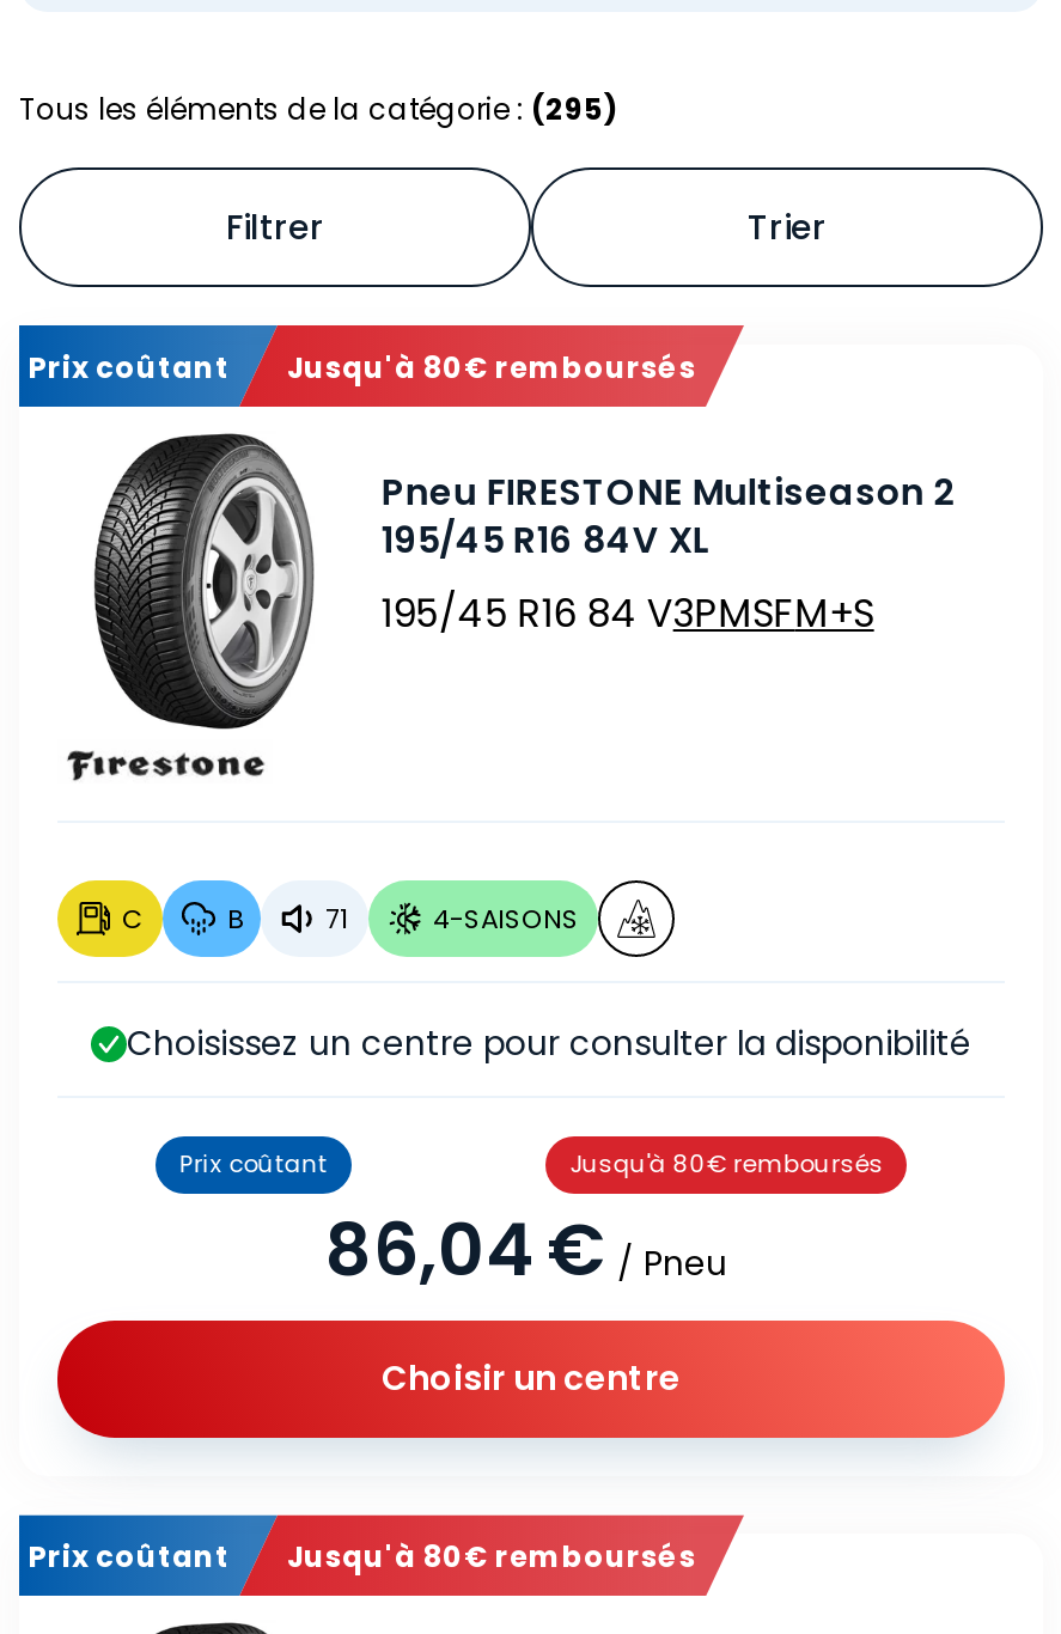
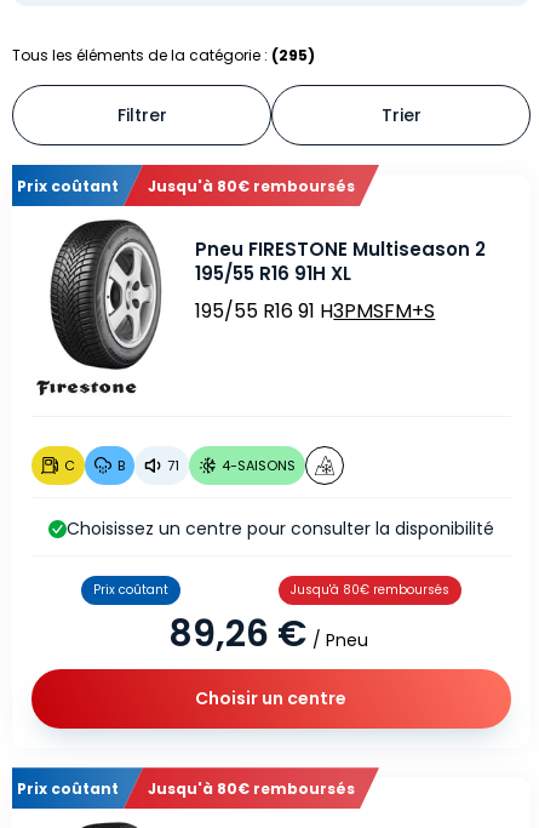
[381,514,709,565] 195/45 R16 84V XL -> [195,261,352,286] 195/55 R16 91H XL
[381,586,874,641] 195/45 R16 84 V3PMSFM+S -> [195,297,435,325] 195/55 R16 91 H3PMSFM+S
[325,1202,727,1302] 86,04 € / Pneu -> [169,609,369,660] 89,26 € / Pneu

